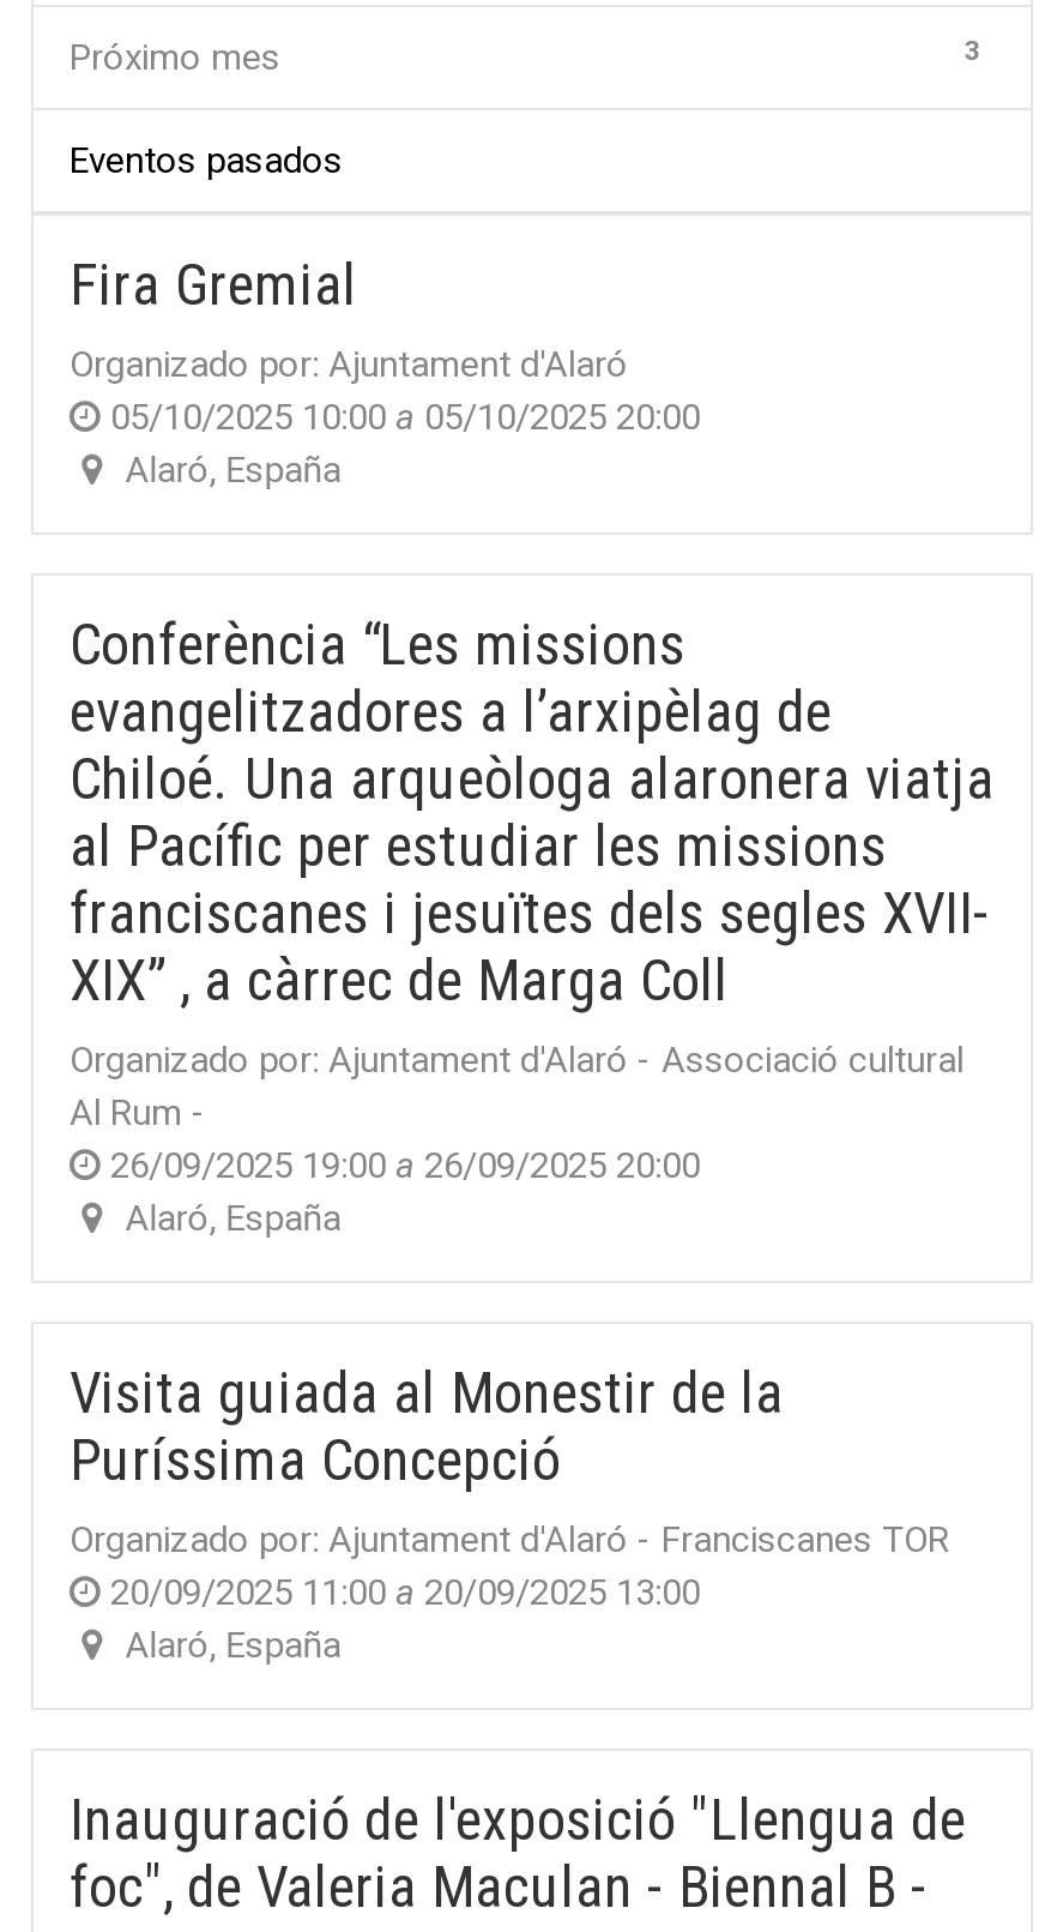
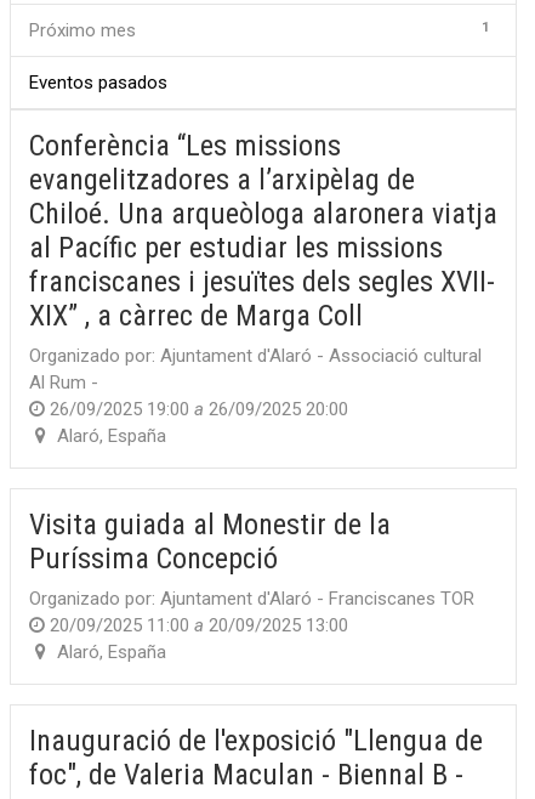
[964,35,978,67] 3 -> [482,19,489,35] 1
[70,252,700,492] Fira Gremial | Organizado por: Ajuntament d'Alaró | 05/10/2025 10:00 a 05/10/2025 20:00 | Alaró, España -> none

